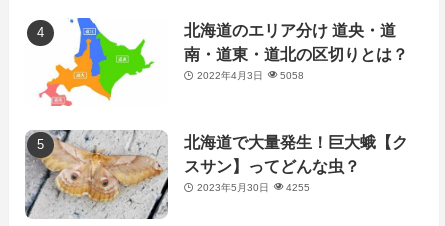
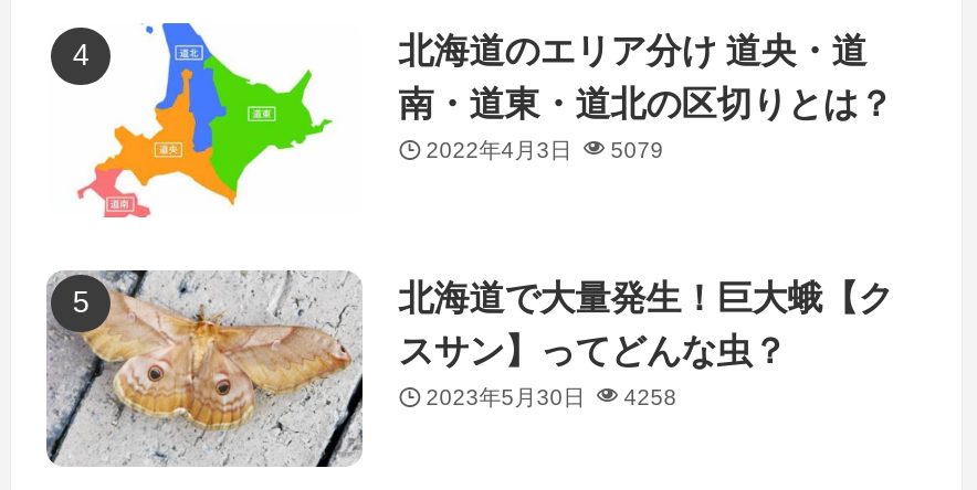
[197,70,304,81] 2022年4月3日 5058 -> [426,137,664,161] 2022年4月3日 5079
[197,182,310,193] 2023年5月30日 4255 -> [426,386,677,410] 2023年5月30日 4258

